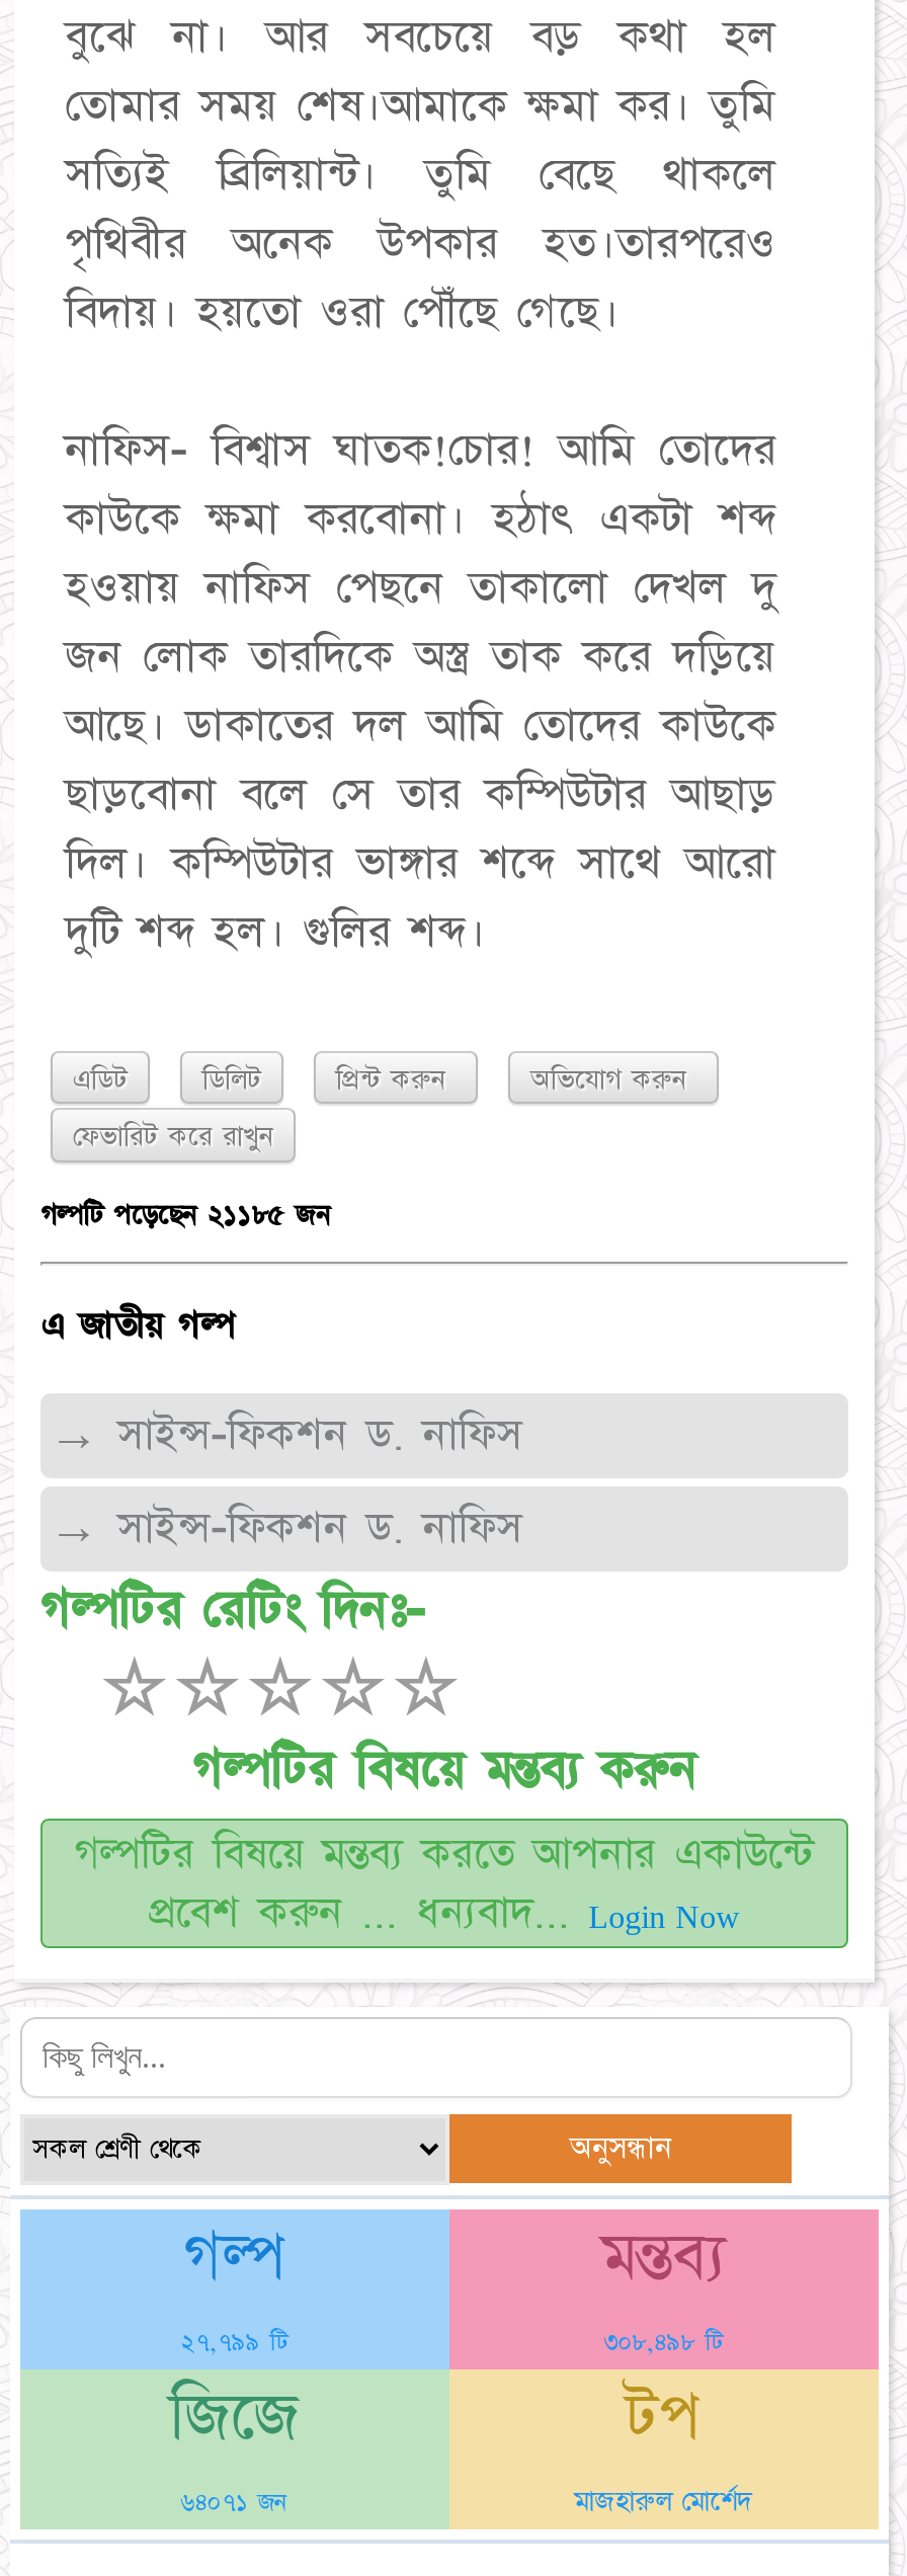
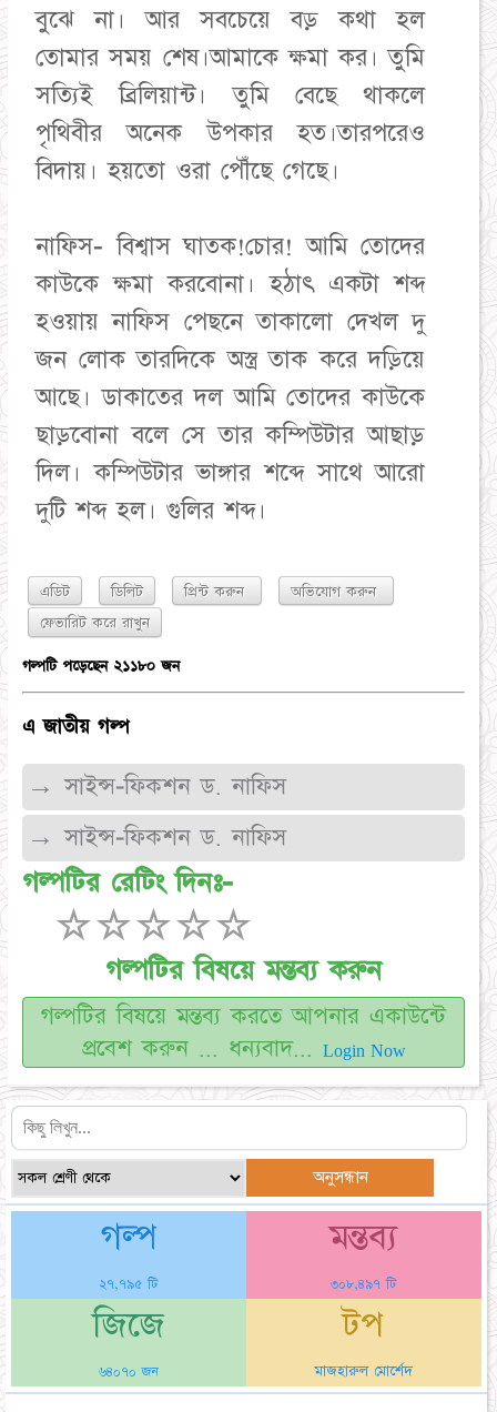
[40,1196,330,1233] গল্পটি পড়েছেন ২১১৮৫ জন -> [22,656,180,676] গল্পটি পড়েছেন ২১১৮০ জন
[181,2326,288,2358] ২৭,৭৯৯ টি -> [99,1275,158,1293] ২৭,৭৯৫ টি
[604,2326,723,2358] ৩০৮,৪৯৮ টি -> [331,1275,396,1293] ৩০৮,৪৯৭ টি
[181,2486,288,2518] ৬৪০৭১ জন -> [99,1363,159,1380] ৬৪০৭০ জন

